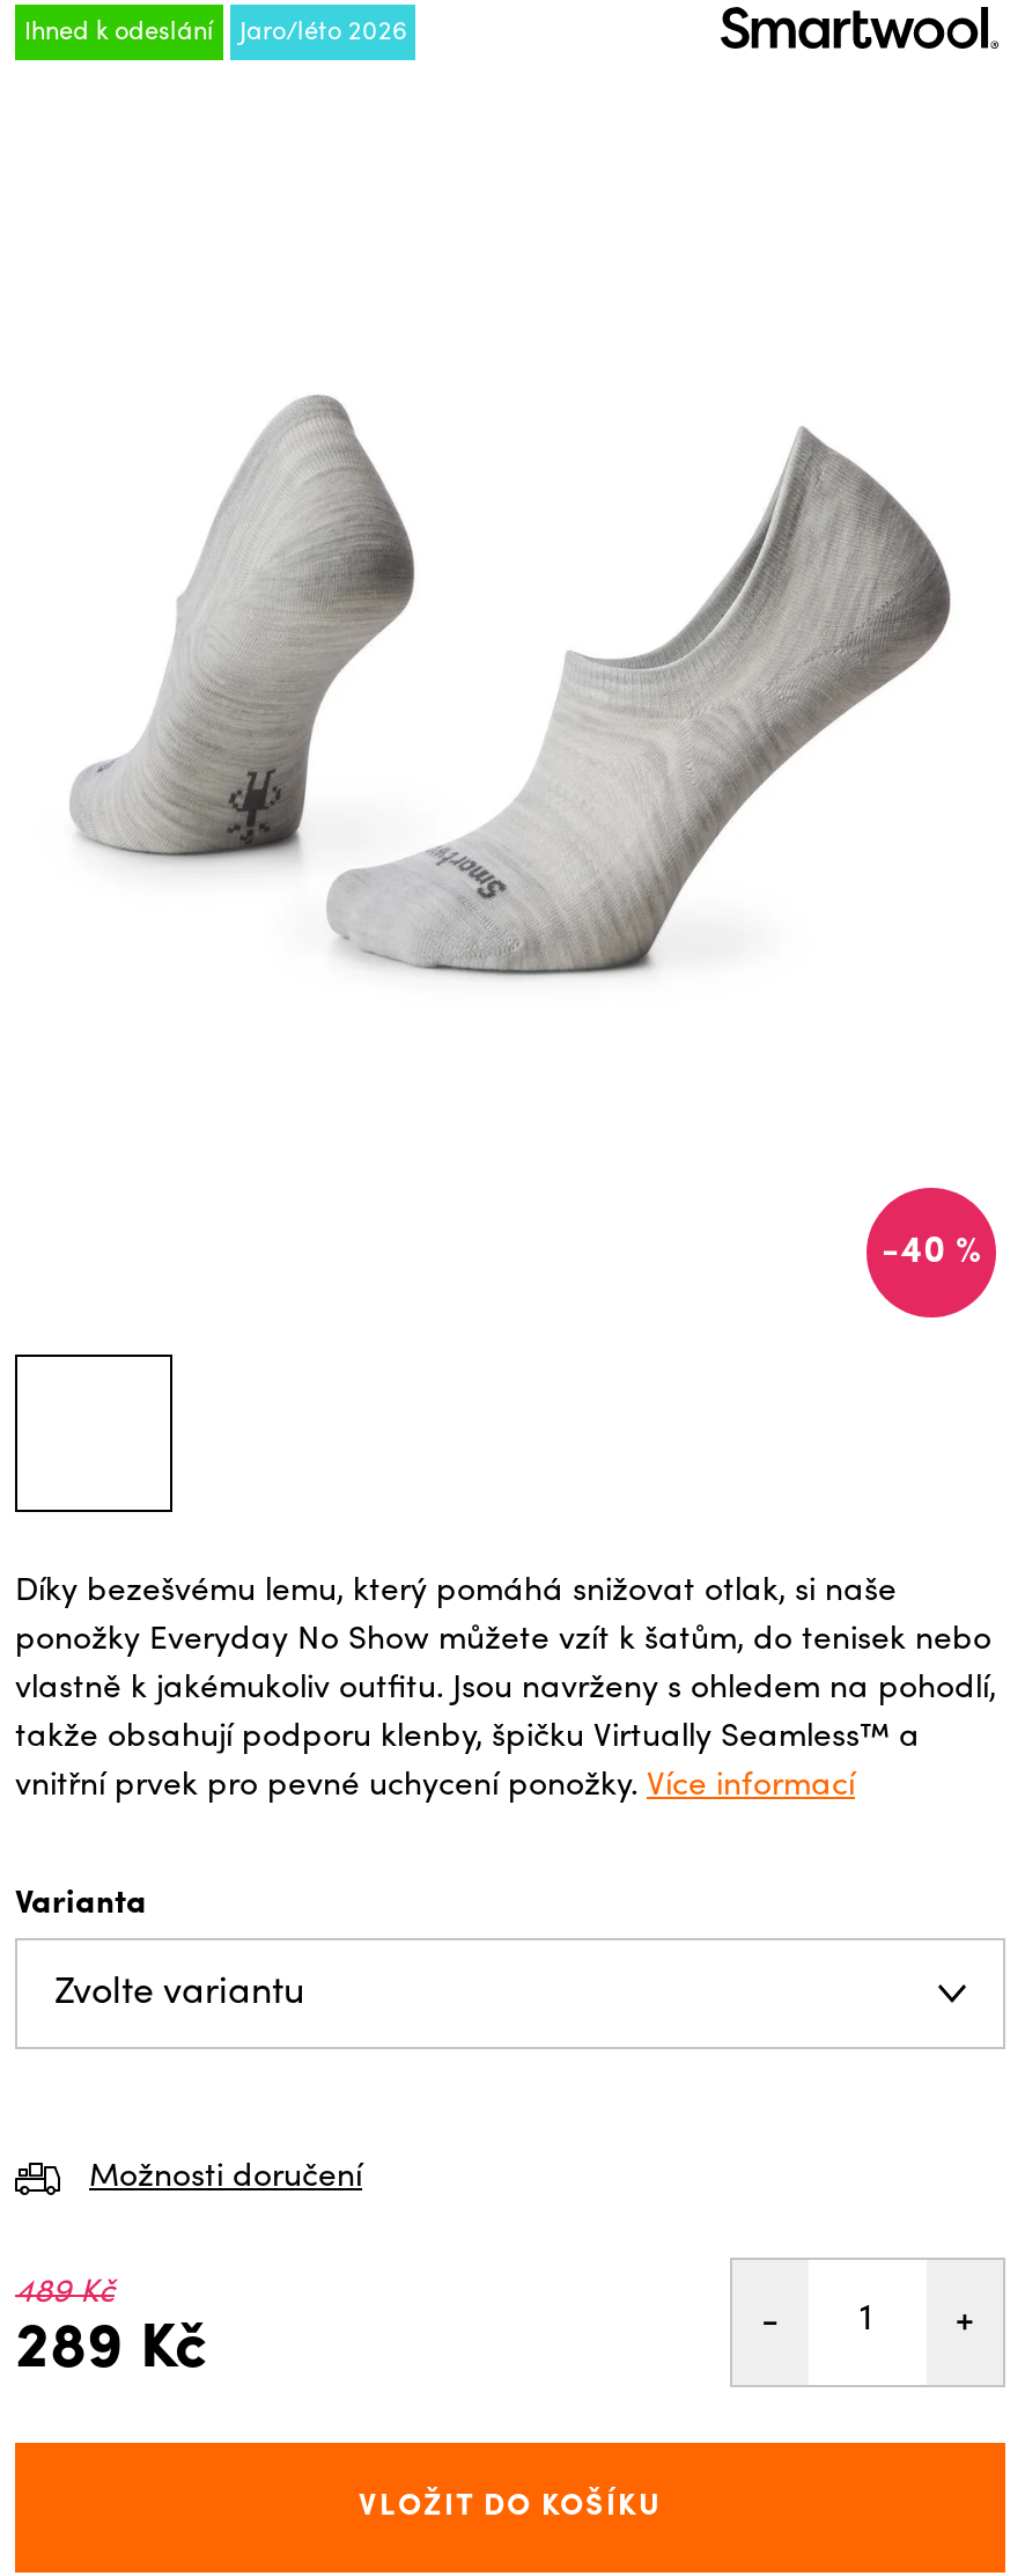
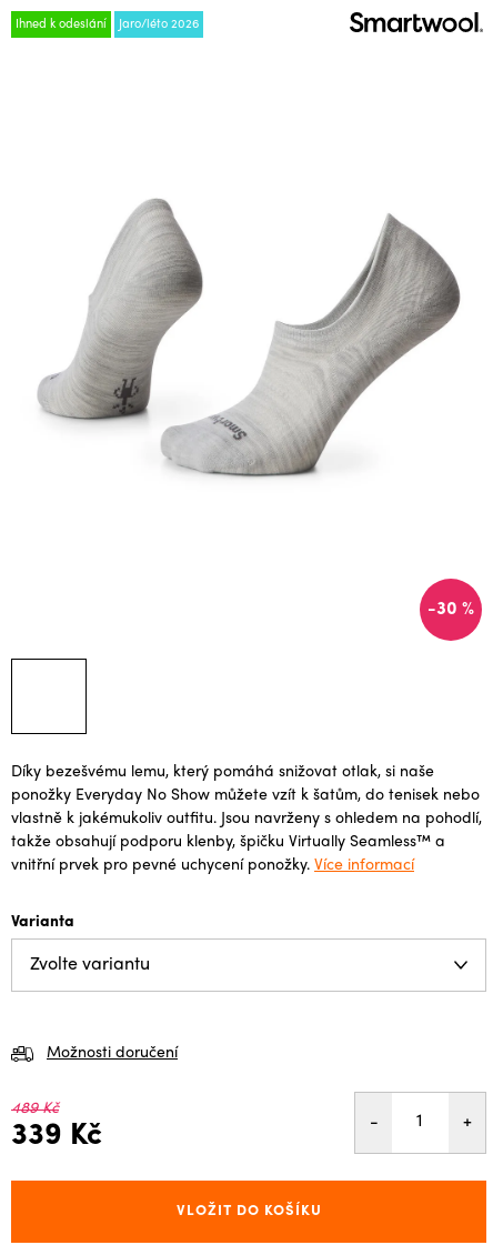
[882,1233,981,1270] -40 % -> [427,600,474,618] -30 %
[15,2319,207,2381] 289 Kč -> [11,1121,102,1151] 339 Kč

